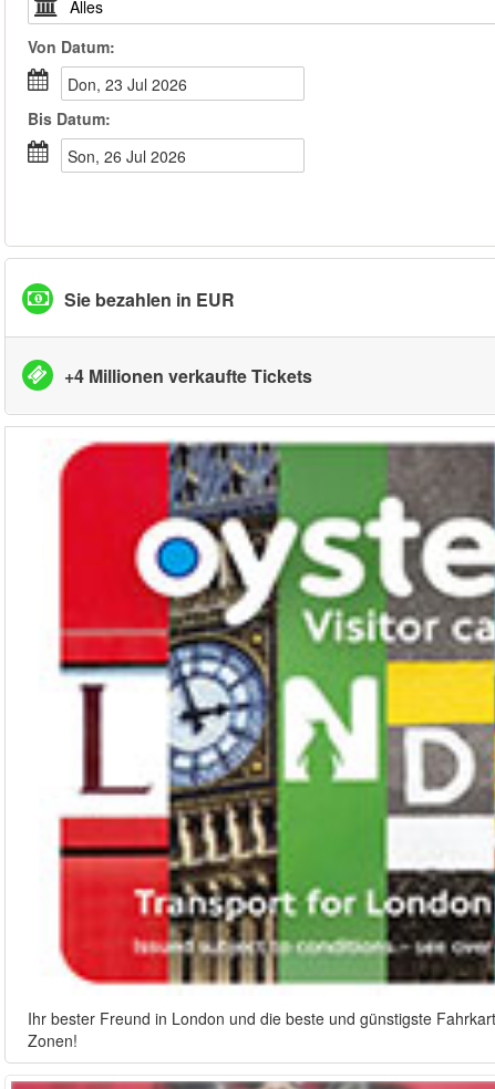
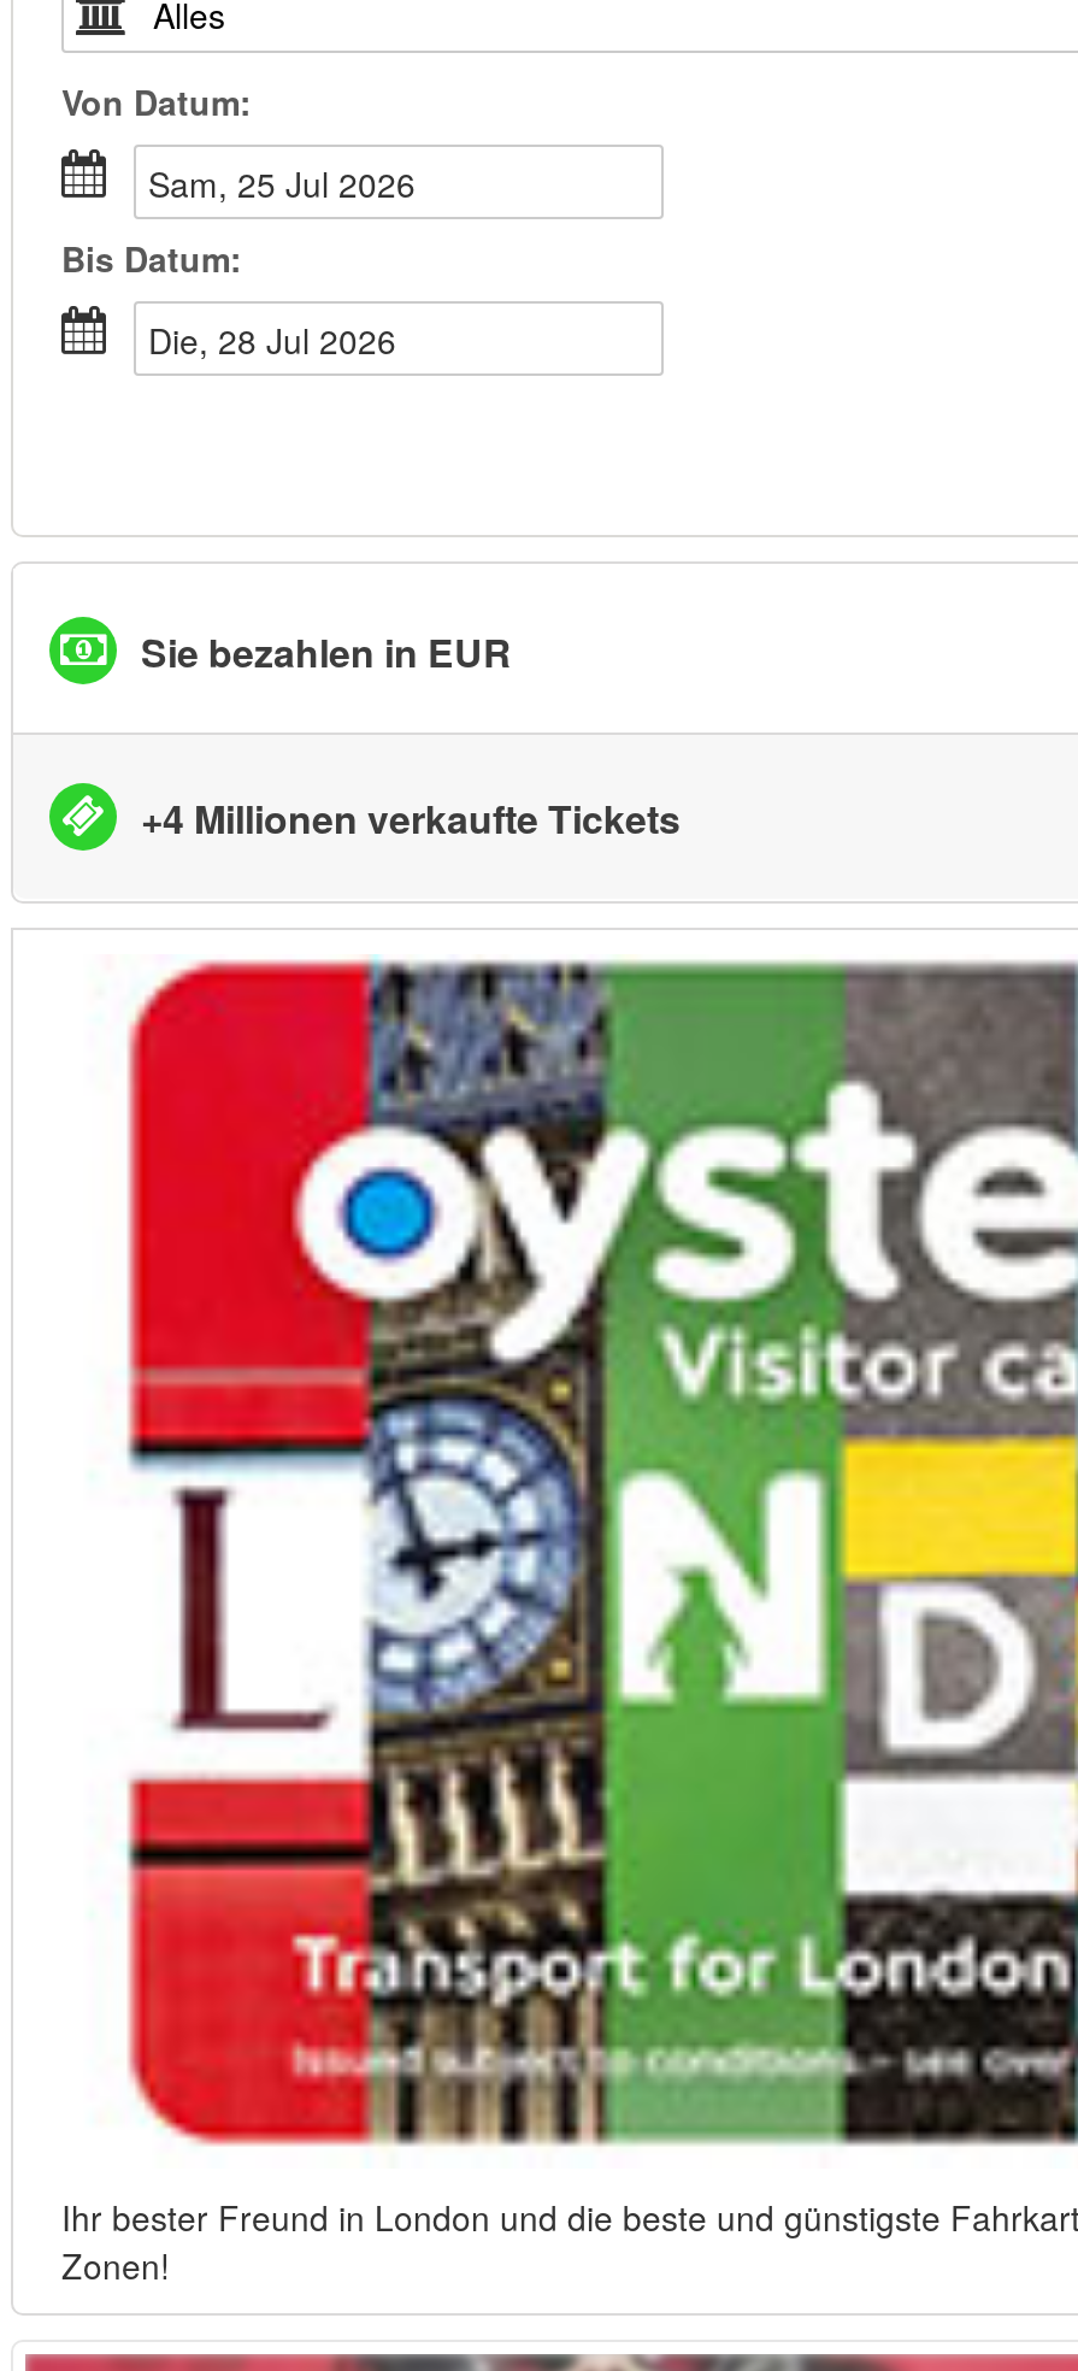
[79,73,187,95] Don, 23 Jul 2026 -> [170,159,416,207] Sam, 25 Jul 2026
[78,145,186,167] Son, 26 Jul 2026 -> [172,316,396,364] Die, 28 Jul 2026

